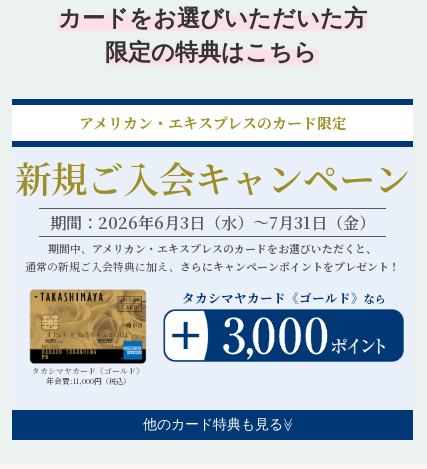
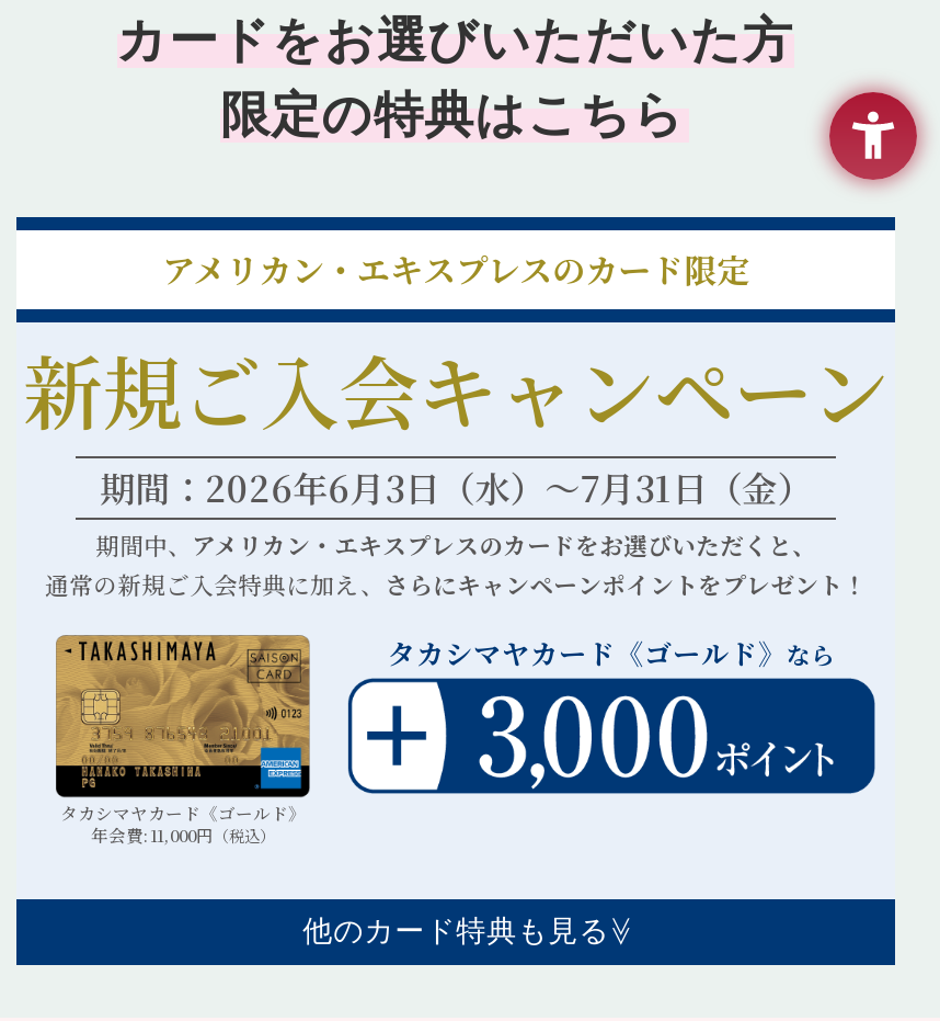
none -> [821,83,926,189] [image]

